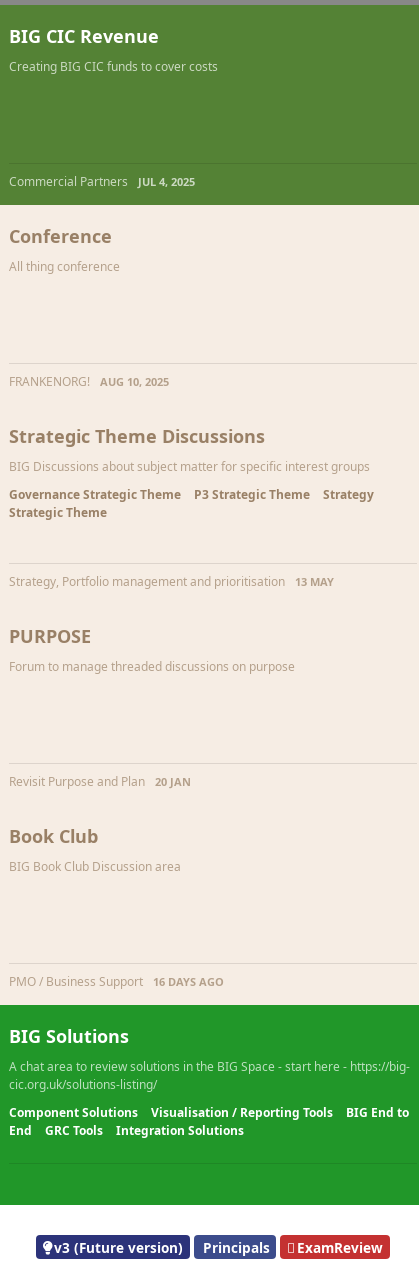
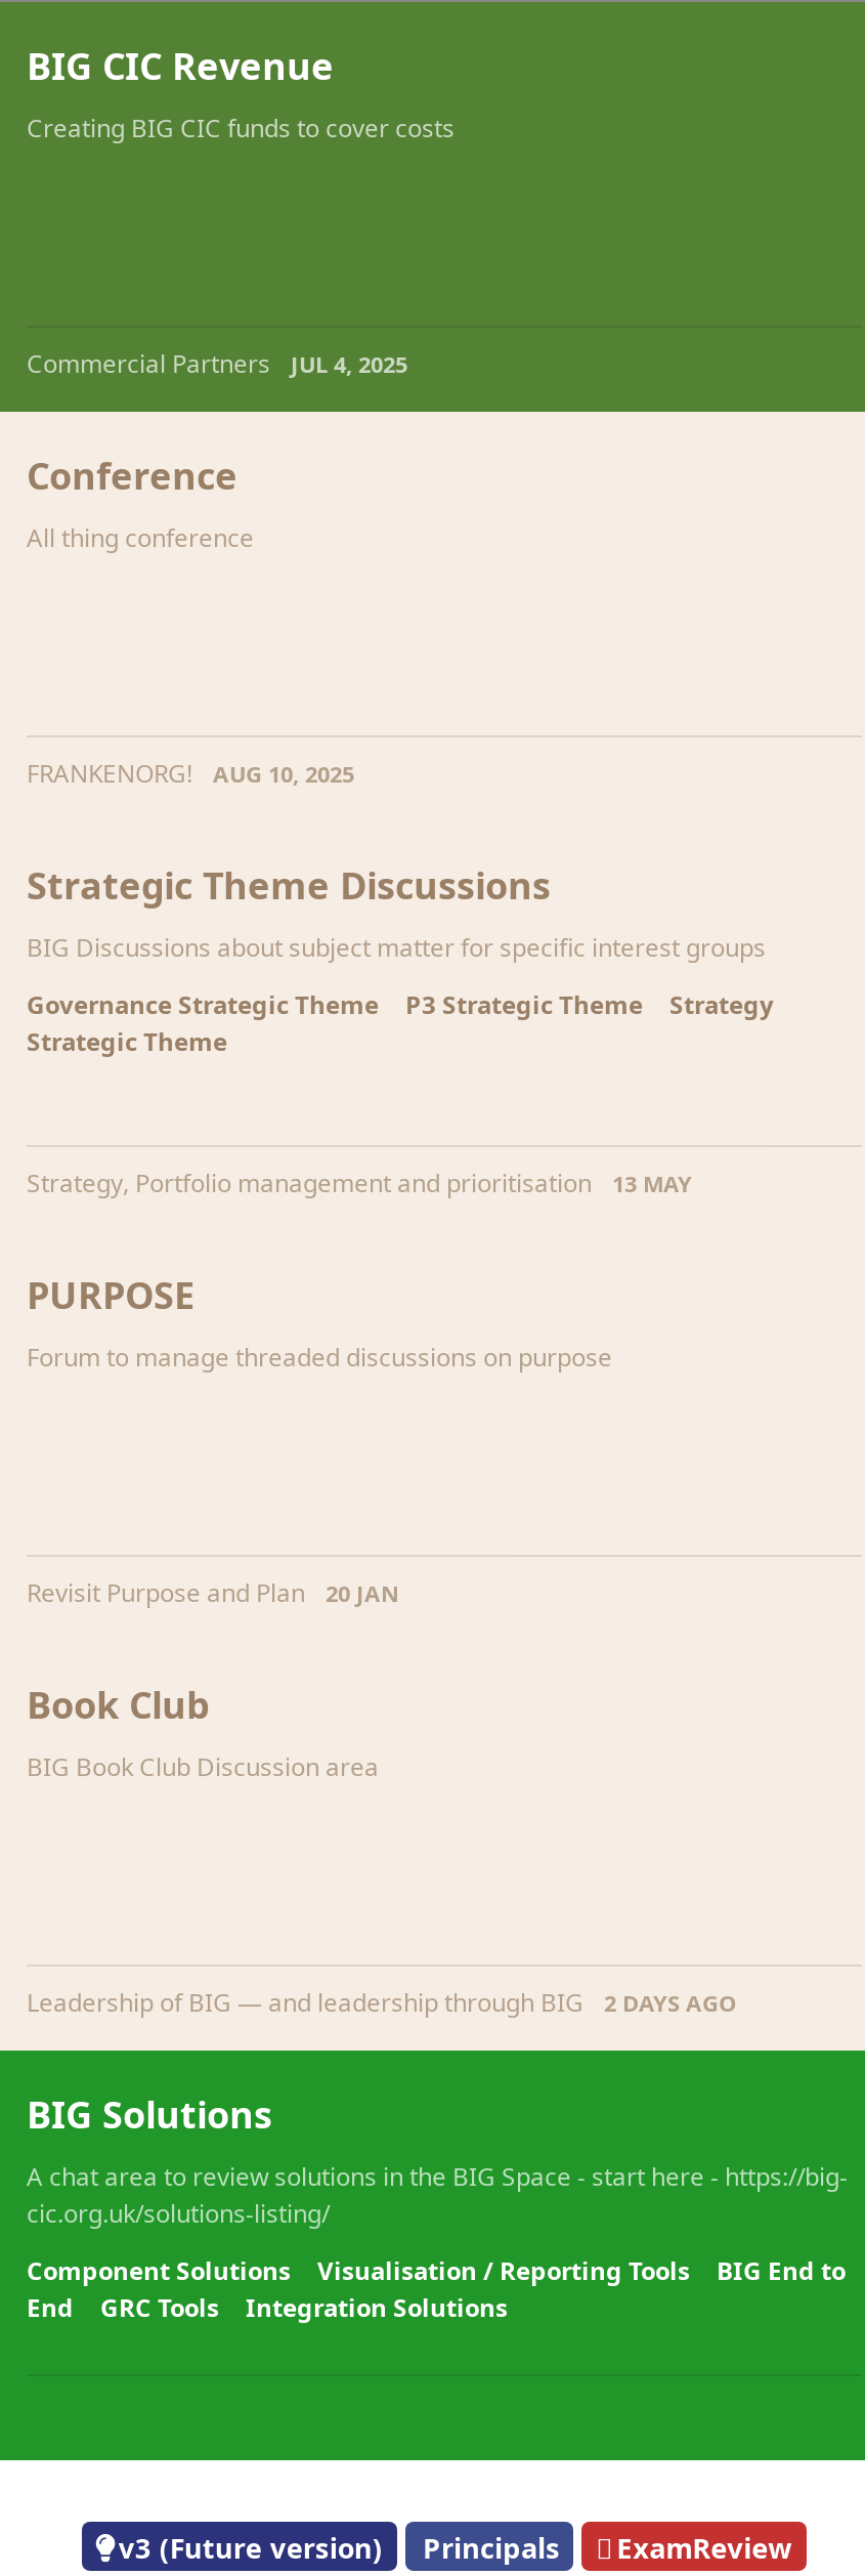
[9,973,224,990] PMO / Business Support | 16 DAYS AGO -> [27,1985,737,2020] Leadership of BIG — and leadership through BIG | 2 DAYS AGO

